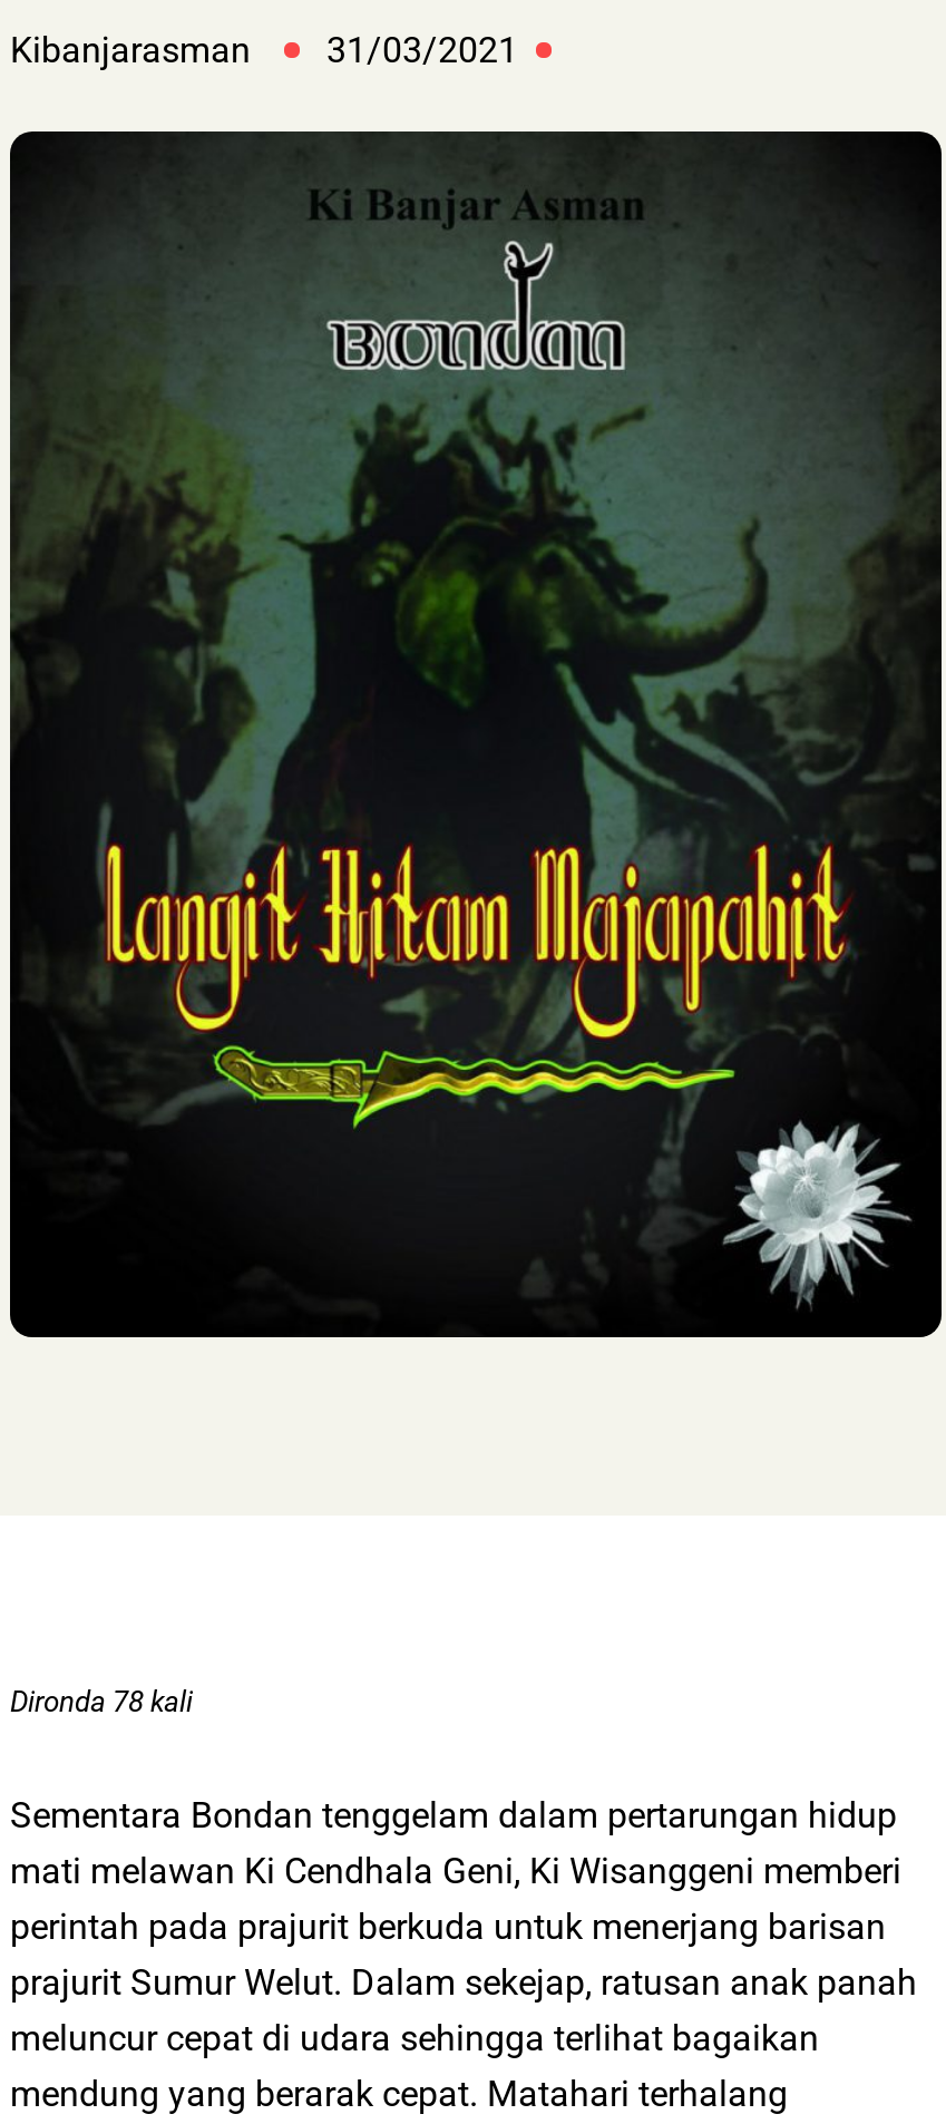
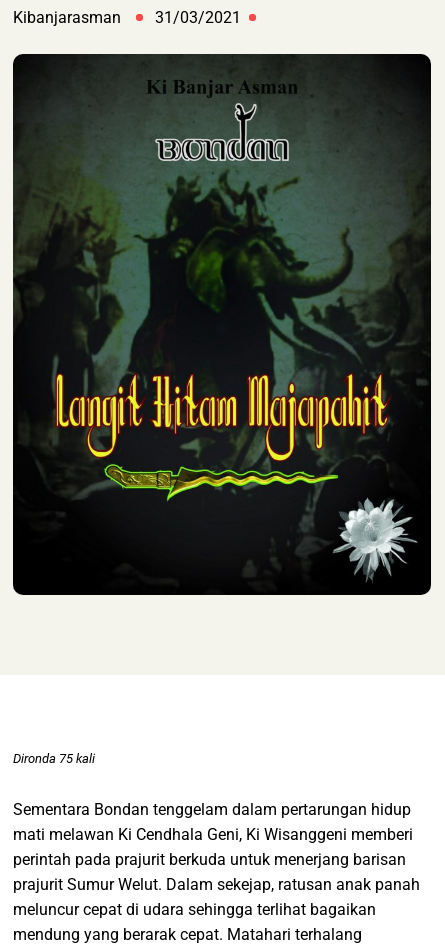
[10,1685,193,1719] Dironda 78 kali -> [13,751,95,766] Dironda 75 kali

